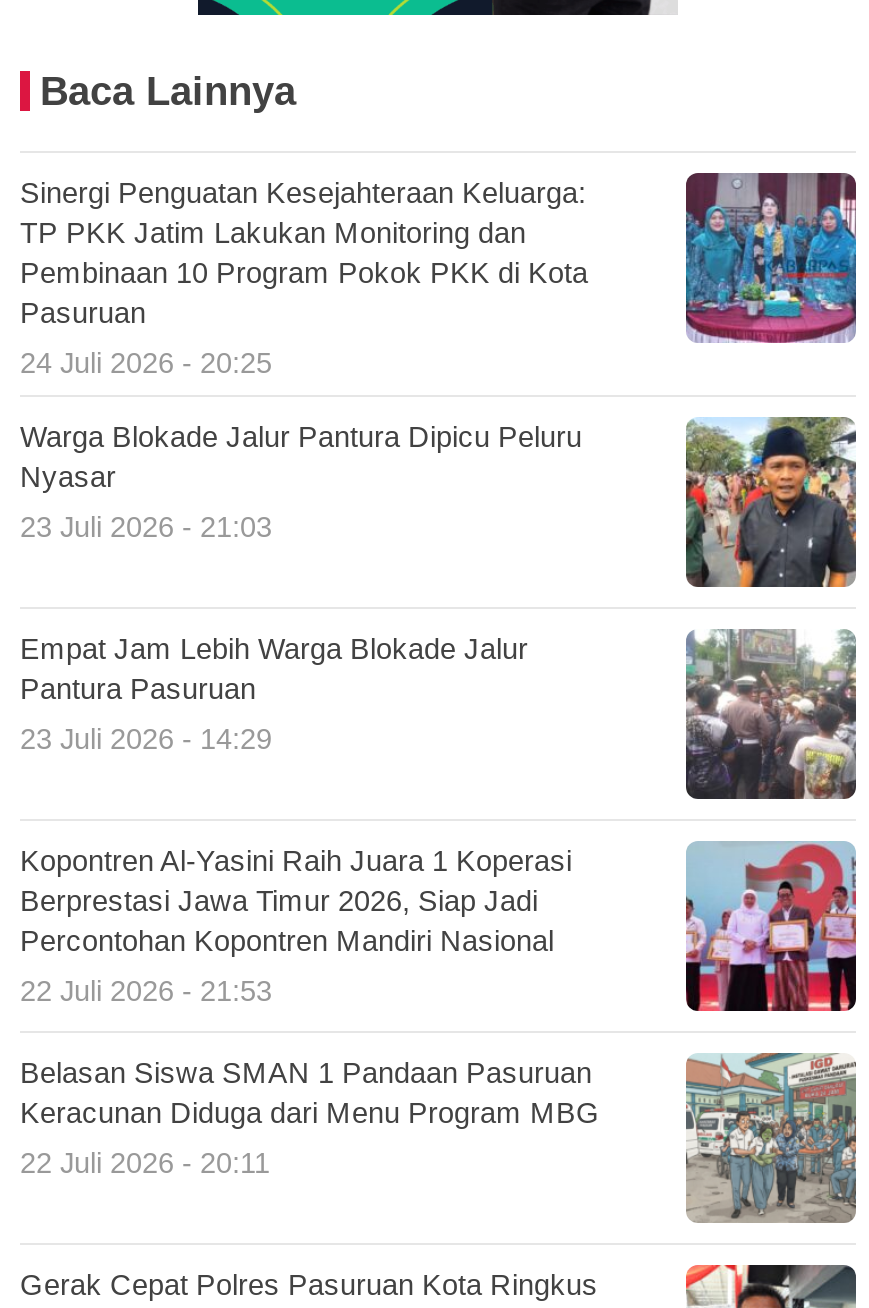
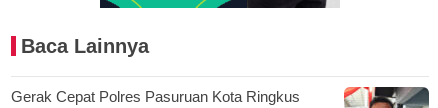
[20,178,588,544] Sinergi Penguatan Kesejahteraan Keluarga: | TP PKK Jatim Lakukan Monitoring dan | Pembinaan 10 Program Pokok PKK di Kota | Pasuruan | 24 Juli 2026 - 20:25 | Warga Blokade Jalur Pantura Dipicu Peluru | Nyasar | 23 Juli 2026 - 21:03 -> none
[684,170,858,346] [image] -> none
[684,414,856,590] [image] -> none
[20,634,528,756] Empat Jam Lebih Warga Blokade Jalur | Pantura Pasuruan | 23 Juli 2026 - 14:29 -> none
[686,628,856,802] [image] -> none
[20,846,600,1180] Kopontren Al-Yasini Raih Juara 1 Koperasi | Berprestasi Jawa Timur 2026, Siap Jadi | Percontohan Kopontren Mandiri Nasional | 22 Juli 2026 - 21:53 | Belasan Siswa SMAN 1 Pandaan Pasuruan | Keracunan Diduga dari Menu Program MBG | 22 Juli 2026 - 20:11 -> none
[684,840,858,1014] [image] -> none
[686,1050,856,1224] [image] -> none

